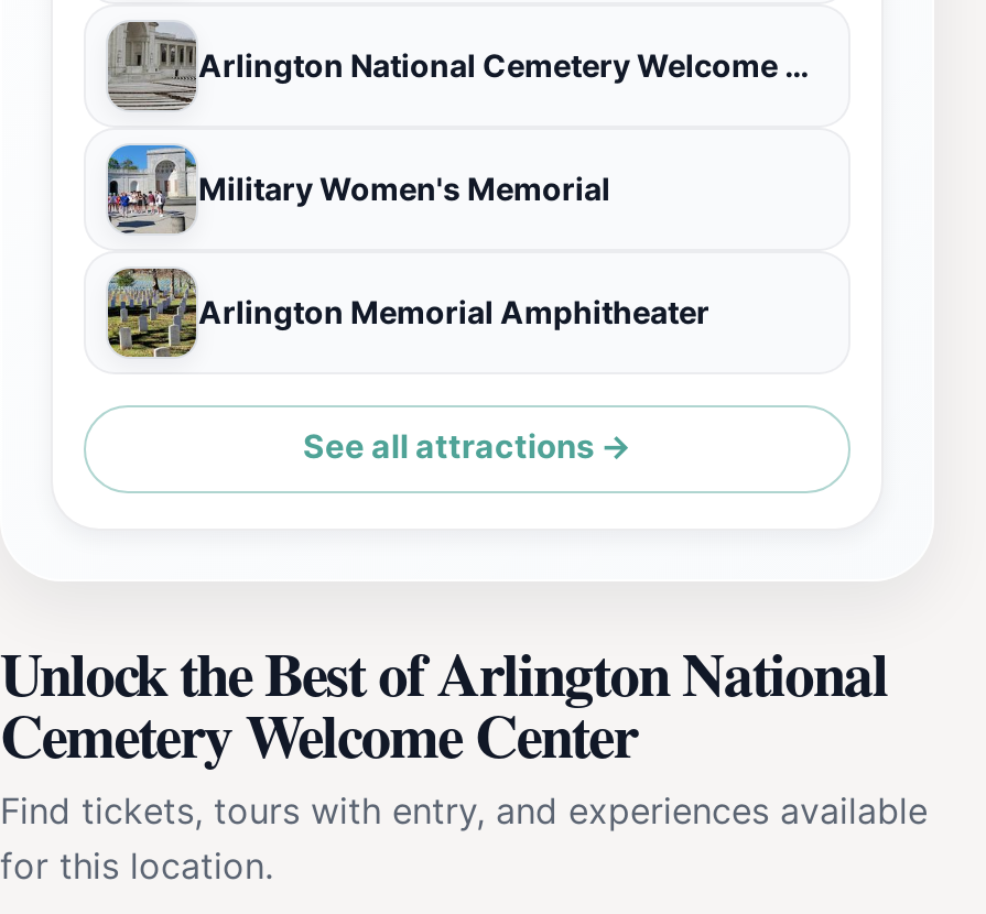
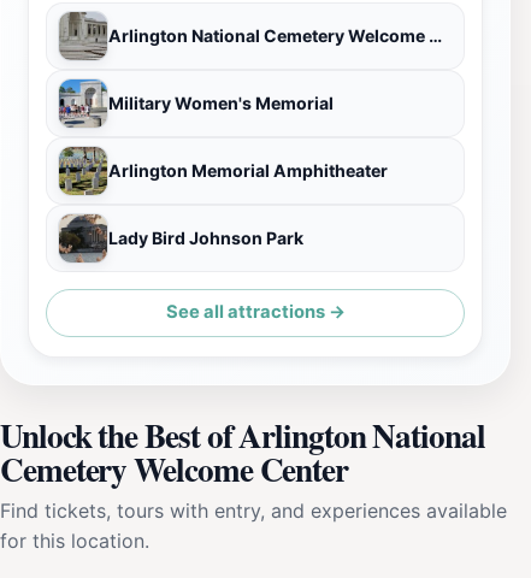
none -> [59,214,303,263] [image] | Lady Bird Johnson Park

